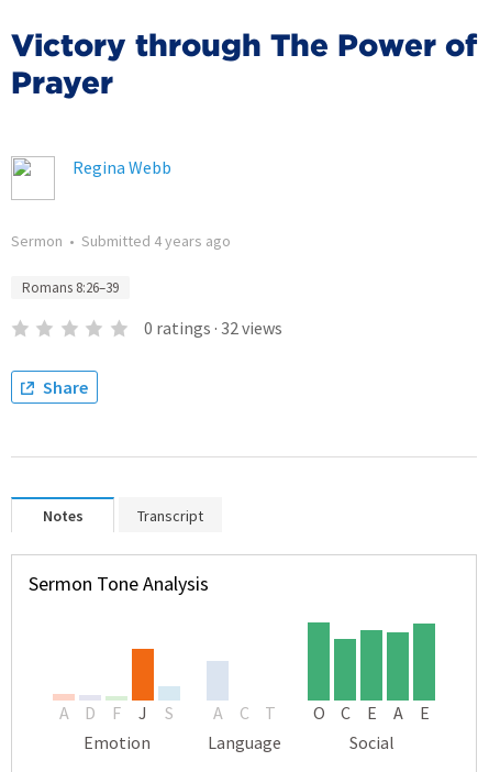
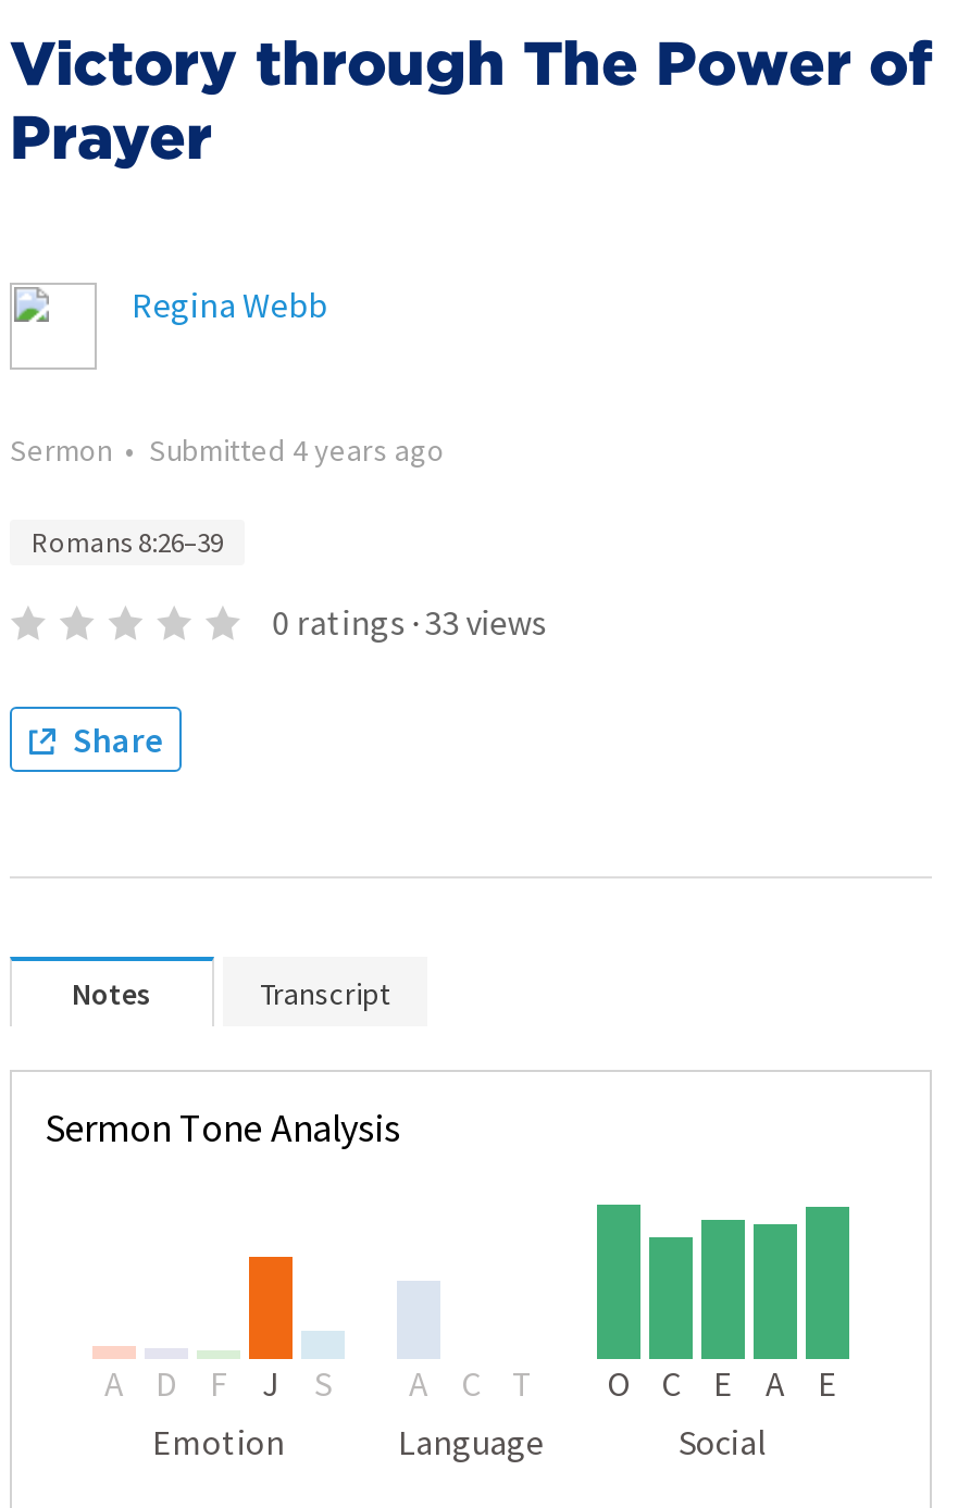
[144,317,282,339] 0 ratings · 32 views -> [272,600,546,644] 0 ratings · 33 views

